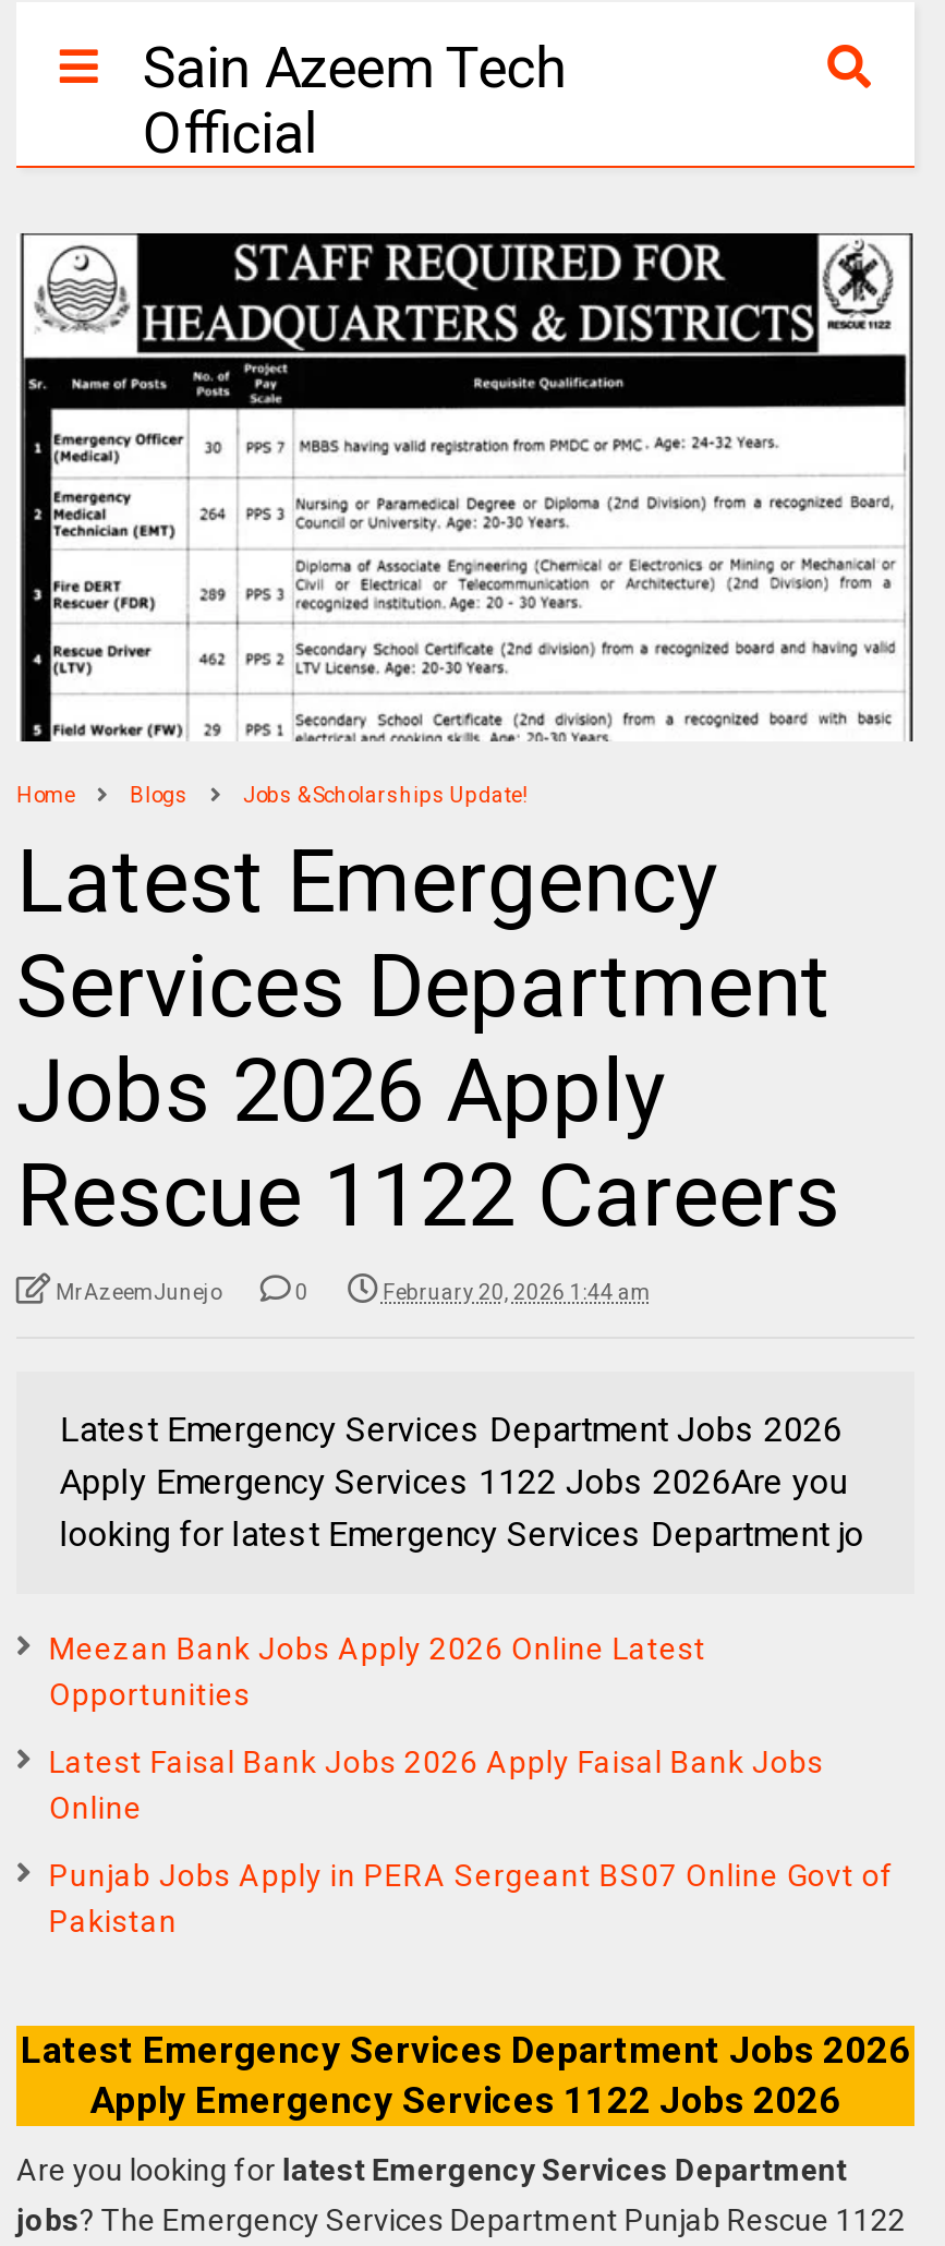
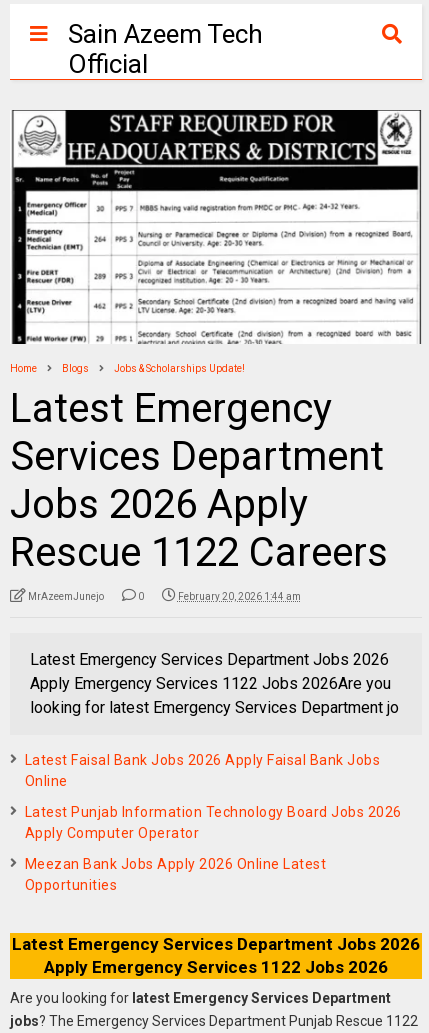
moved [49,1632,706,1713] -> [25,855,326,892]: Meezan Bank Jobs Apply 2026 Online Latest | Opportunities
moved [49,1745,824,1826] -> [25,751,380,788]: Latest Faisal Bank Jobs 2026 Apply Faisal Bank Jobs | Online
[49,1859,895,1939] Punjab Jobs Apply in PERA Sergeant BS07 Online Govt of | Pakistan -> [25,803,402,840] Latest Punjab Information Technology Board Jobs 2026 | Apply Computer Operator

